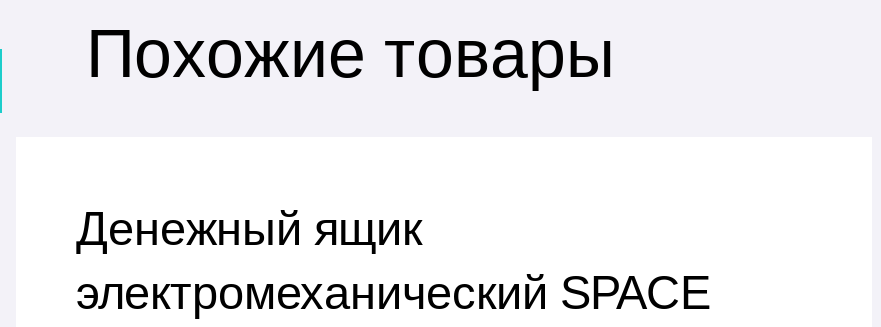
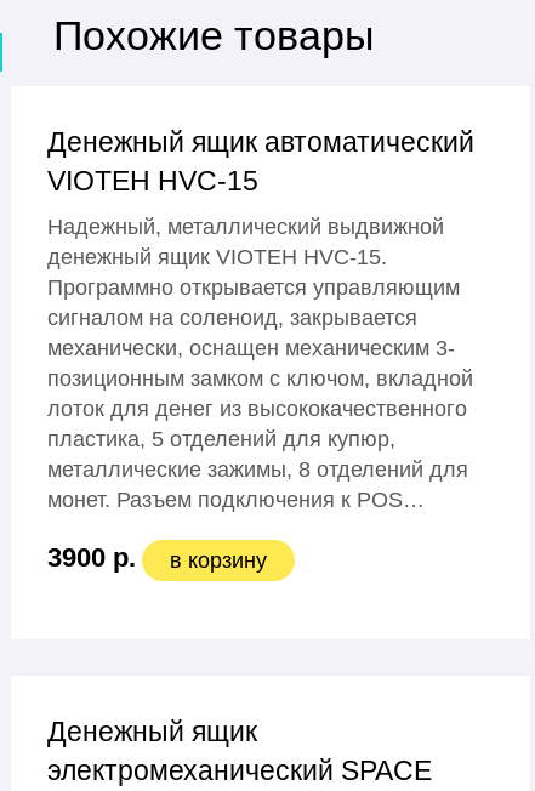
none -> [47,126,474,573] Денежный ящик автоматический | VIOTEH HVC-15 | Надежный, металлический выдвижной | денежный ящик VIOTEH HVC-15. | Программно открывается управляющим | сигналом на соленоид, закрывается | механически, оснащен механическим 3- | позиционным замком с ключом, вкладной | лоток для денег из высококачественного | пластика, 5 отделений для купюр, | металлические зажимы, 8 отделений для | монет. Разъем подключения к POS… | 3900 р. | в корзину

